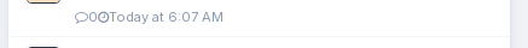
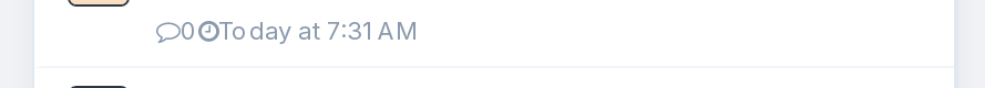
[88,8,224,25] 0 Today at 6:07 AM -> [181,15,418,46] 0 Today at 7:31 AM

